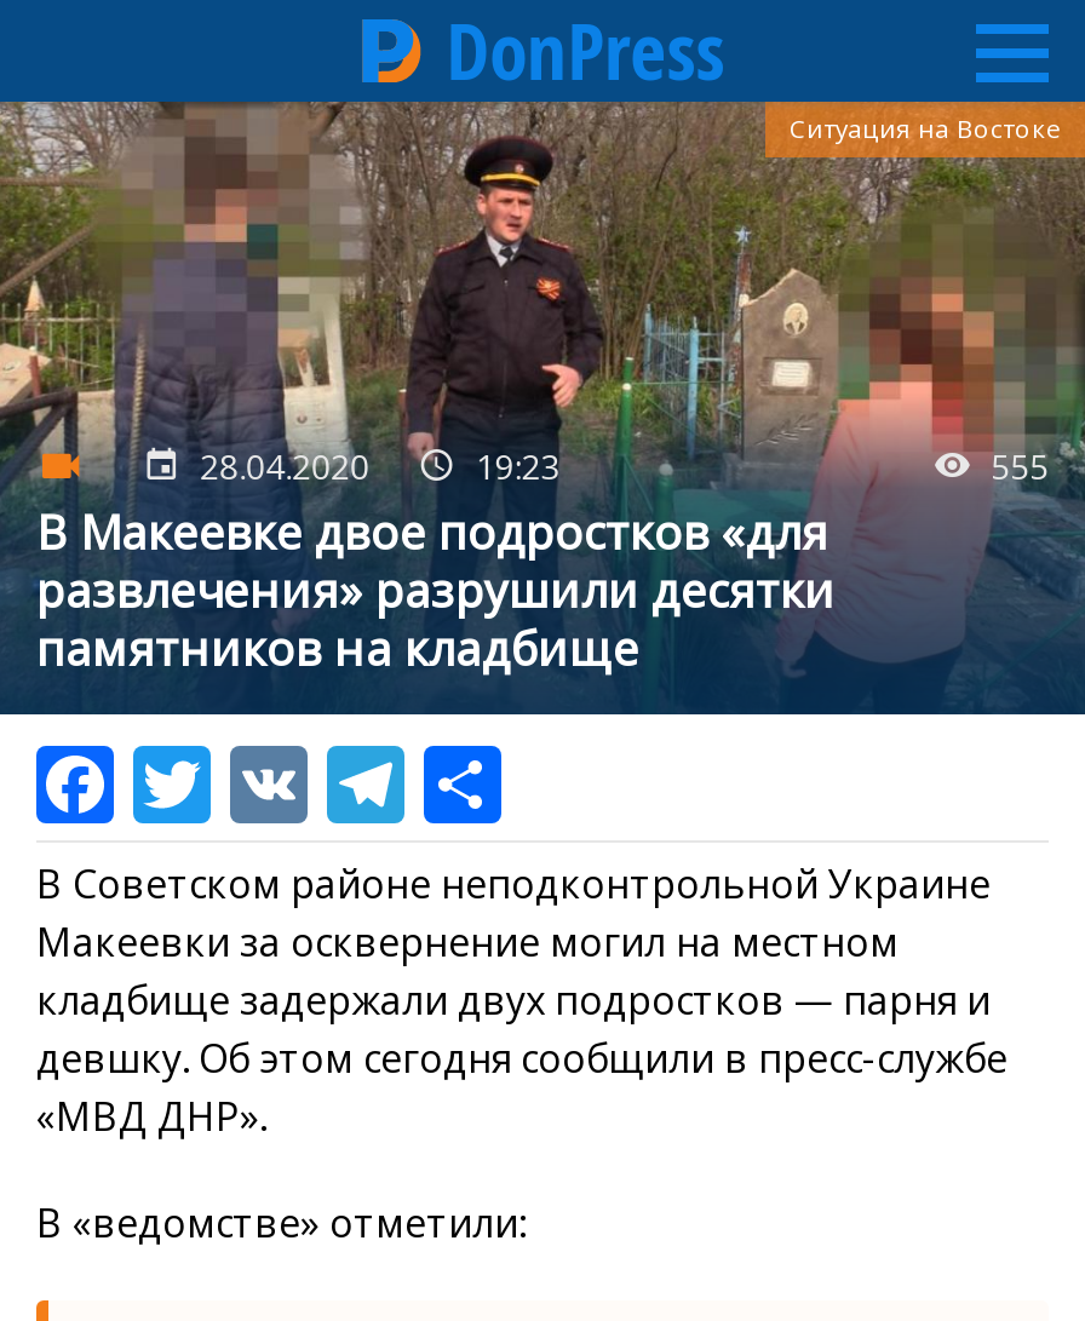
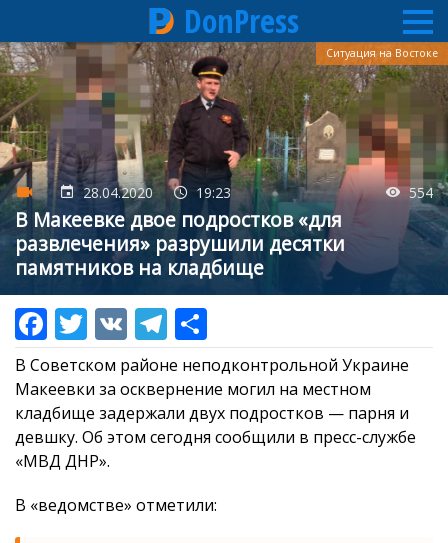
[991,443,1049,489] 555 -> [409,183,433,202] 554

